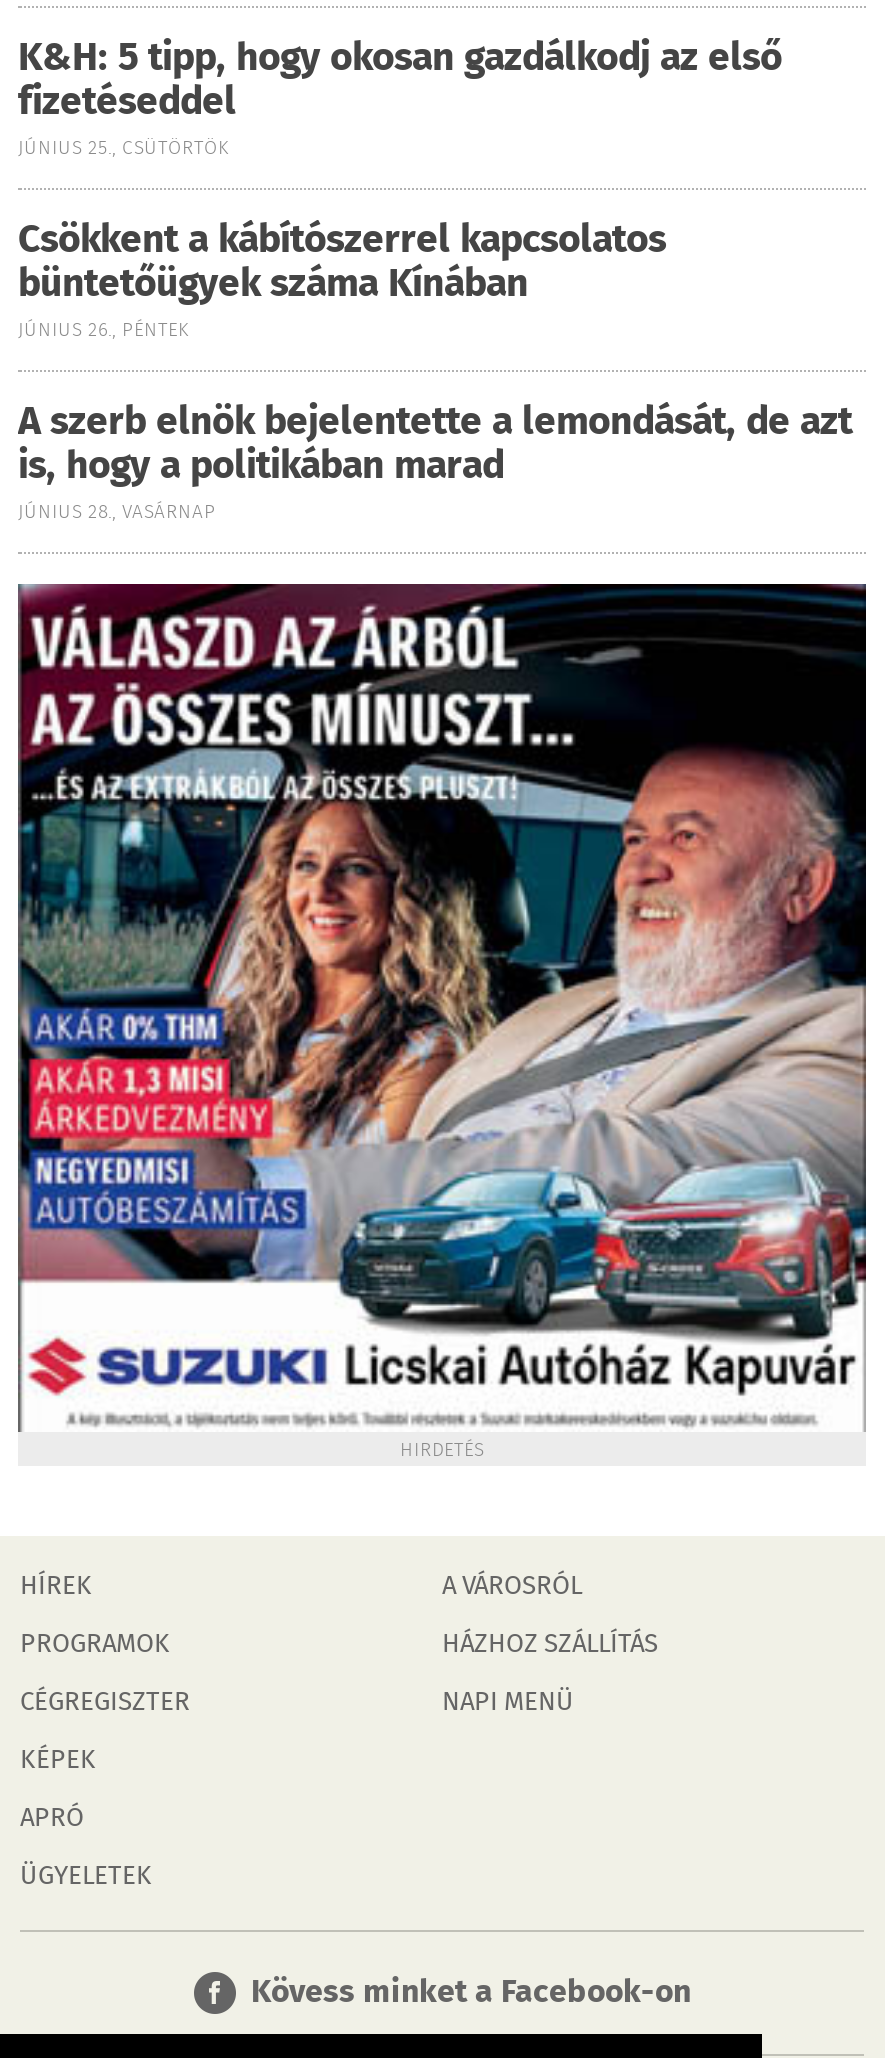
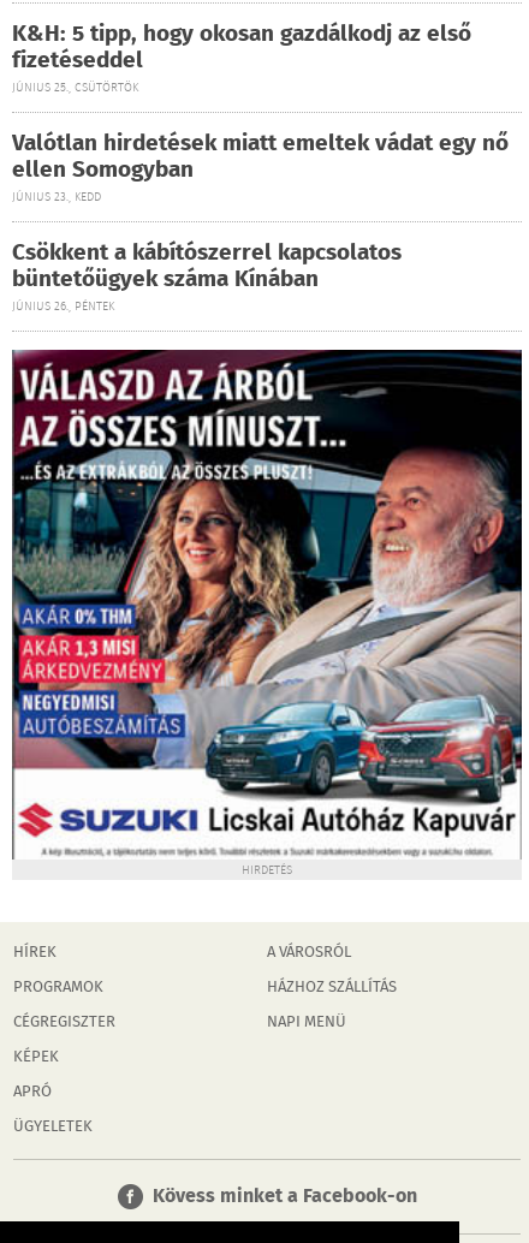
none -> [12,126,509,207] Valótlan hirdetések miatt emeltek vádat egy nő | ellen Somogyban | JÚNIUS 23., KEDD
moved [18,212,666,346] -> [12,236,402,316]: Csökkent a kábítószerrel kapcsolatos | büntetőügyek száma Kínában | JÚNIUS 26., PÉNTEK
[18,394,852,528] A szerb elnök bejelentette a lemondását, de azt | is, hogy a politikában marad | JÚNIUS 28., VASÁRNAP -> none

